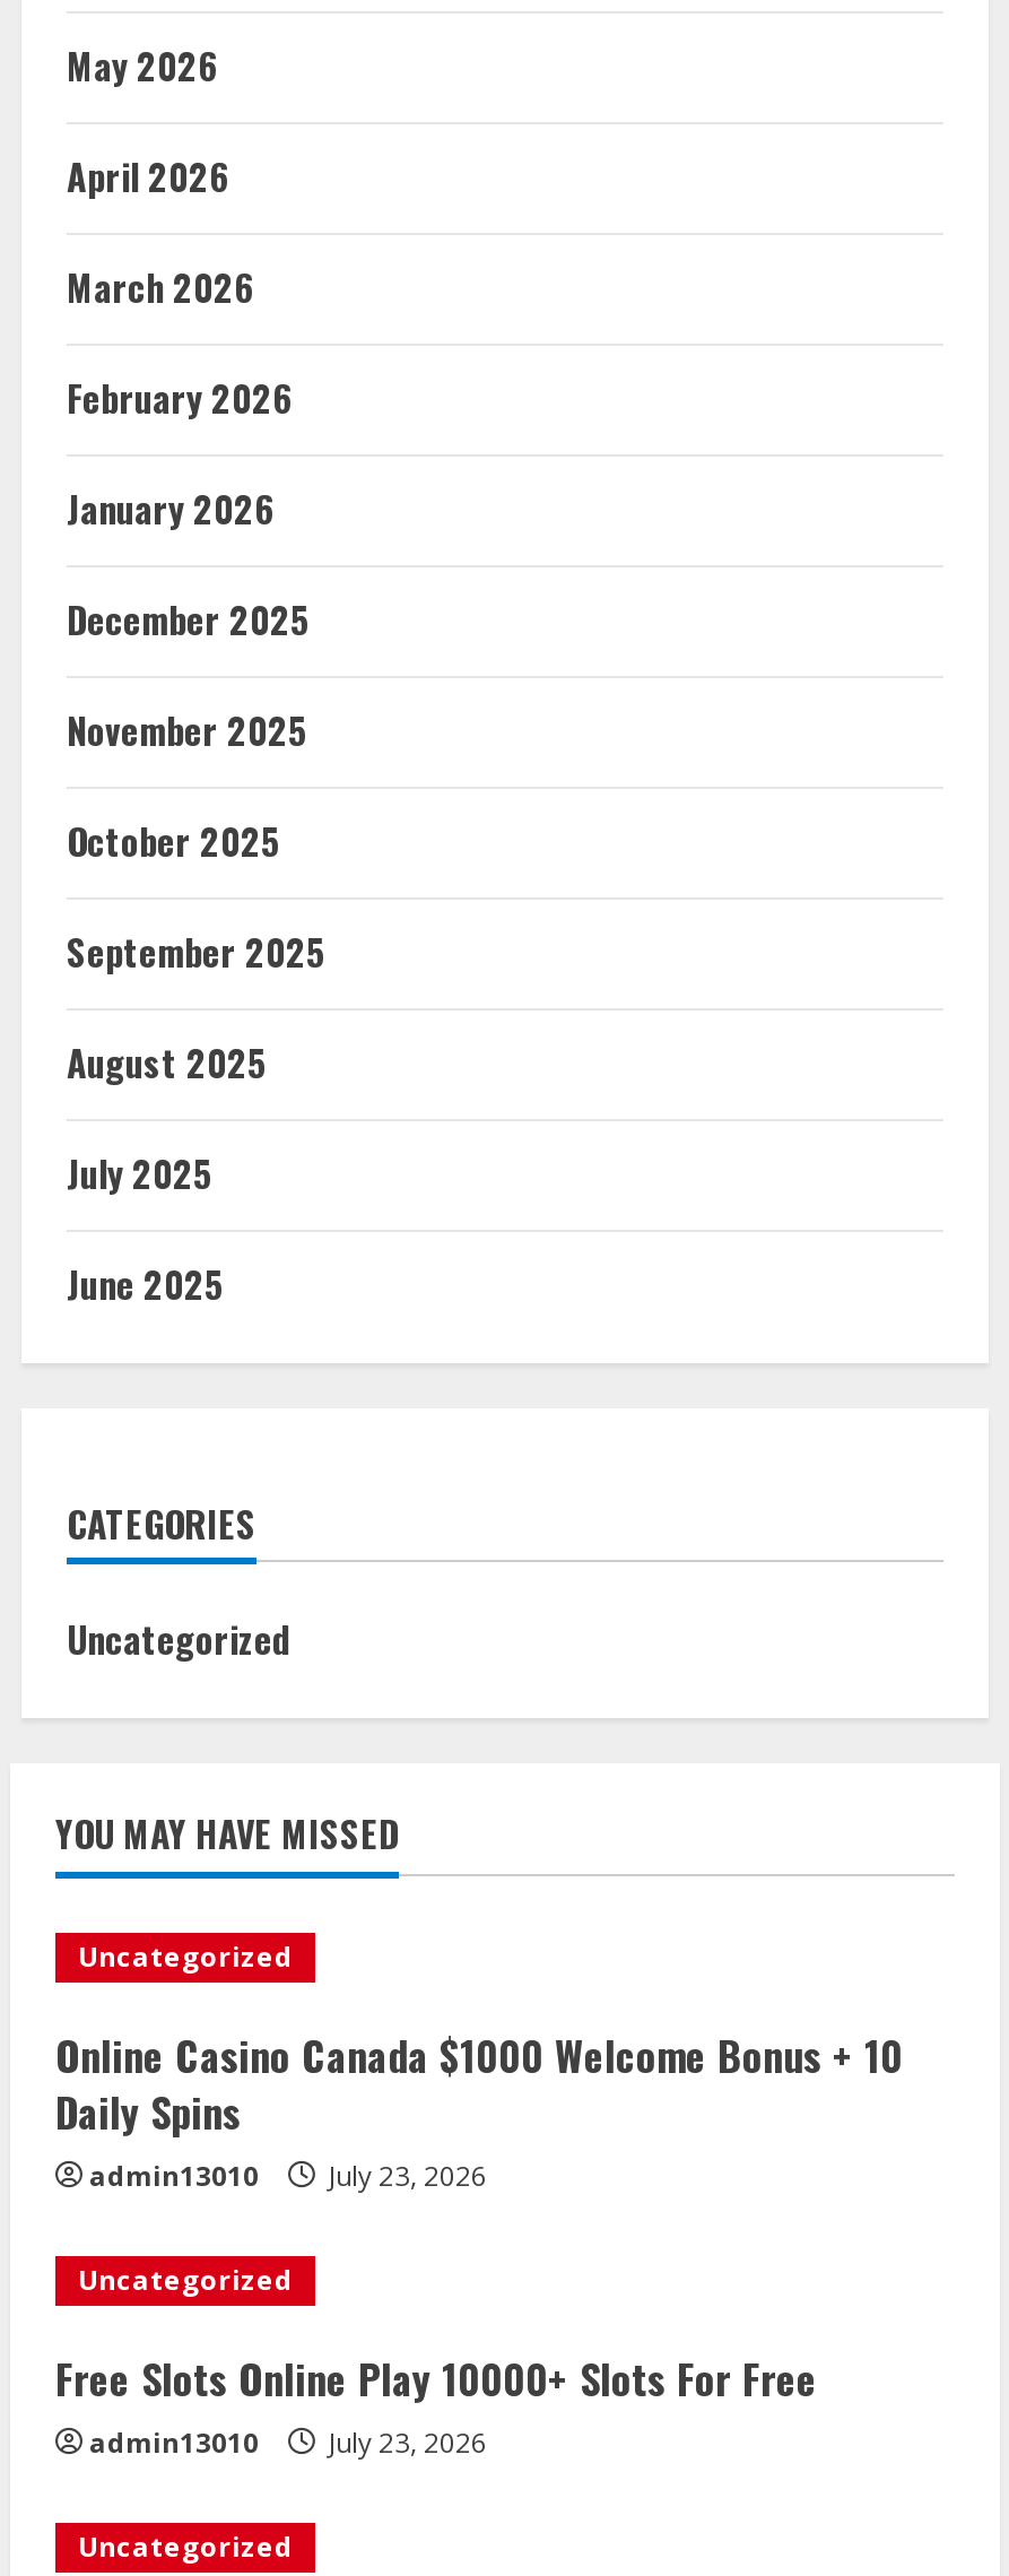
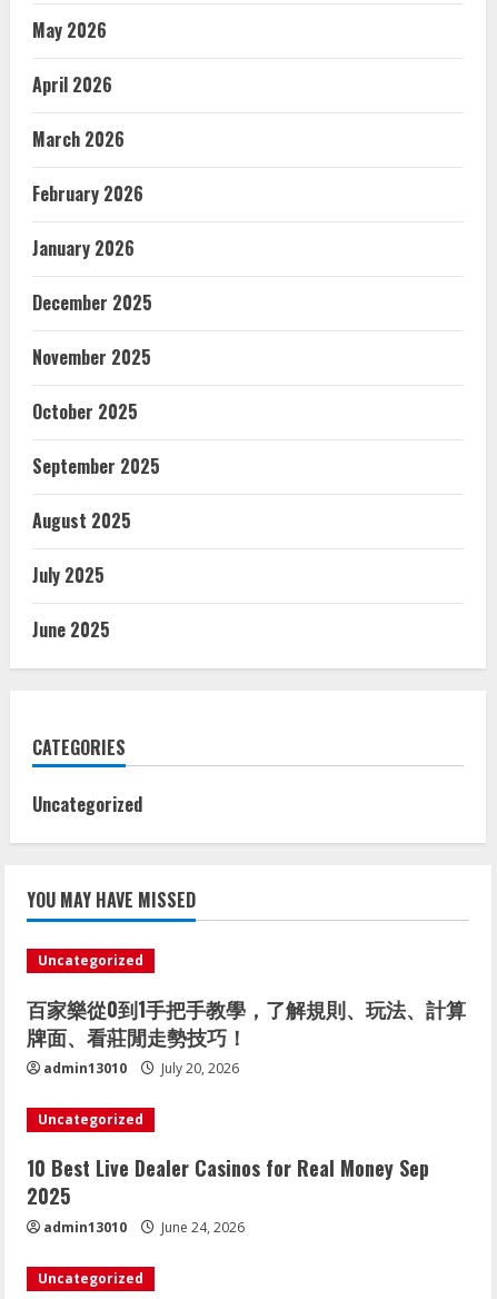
[55,2026,903,2141] Online Casino Canada $1000 Welcome Bonus + 10 | Daily Spins -> [27,994,466,1051] 百家樂從0到1手把手教學，了解規則、玩法、計算 | 牌面、看莊閒走勢技巧！
[89,2157,487,2195] admin13010 July 23, 2026 -> [43,1059,239,1078] admin13010 July 20, 2026
[55,2349,817,2408] Free Slots Online Play 10000+ Slots For Free -> [27,1153,429,1210] 10 Best Live Dealer Casinos for Real Money Sep | 2025
[89,2423,487,2462] admin13010 July 23, 2026 -> [43,1218,245,1237] admin13010 June 24, 2026

